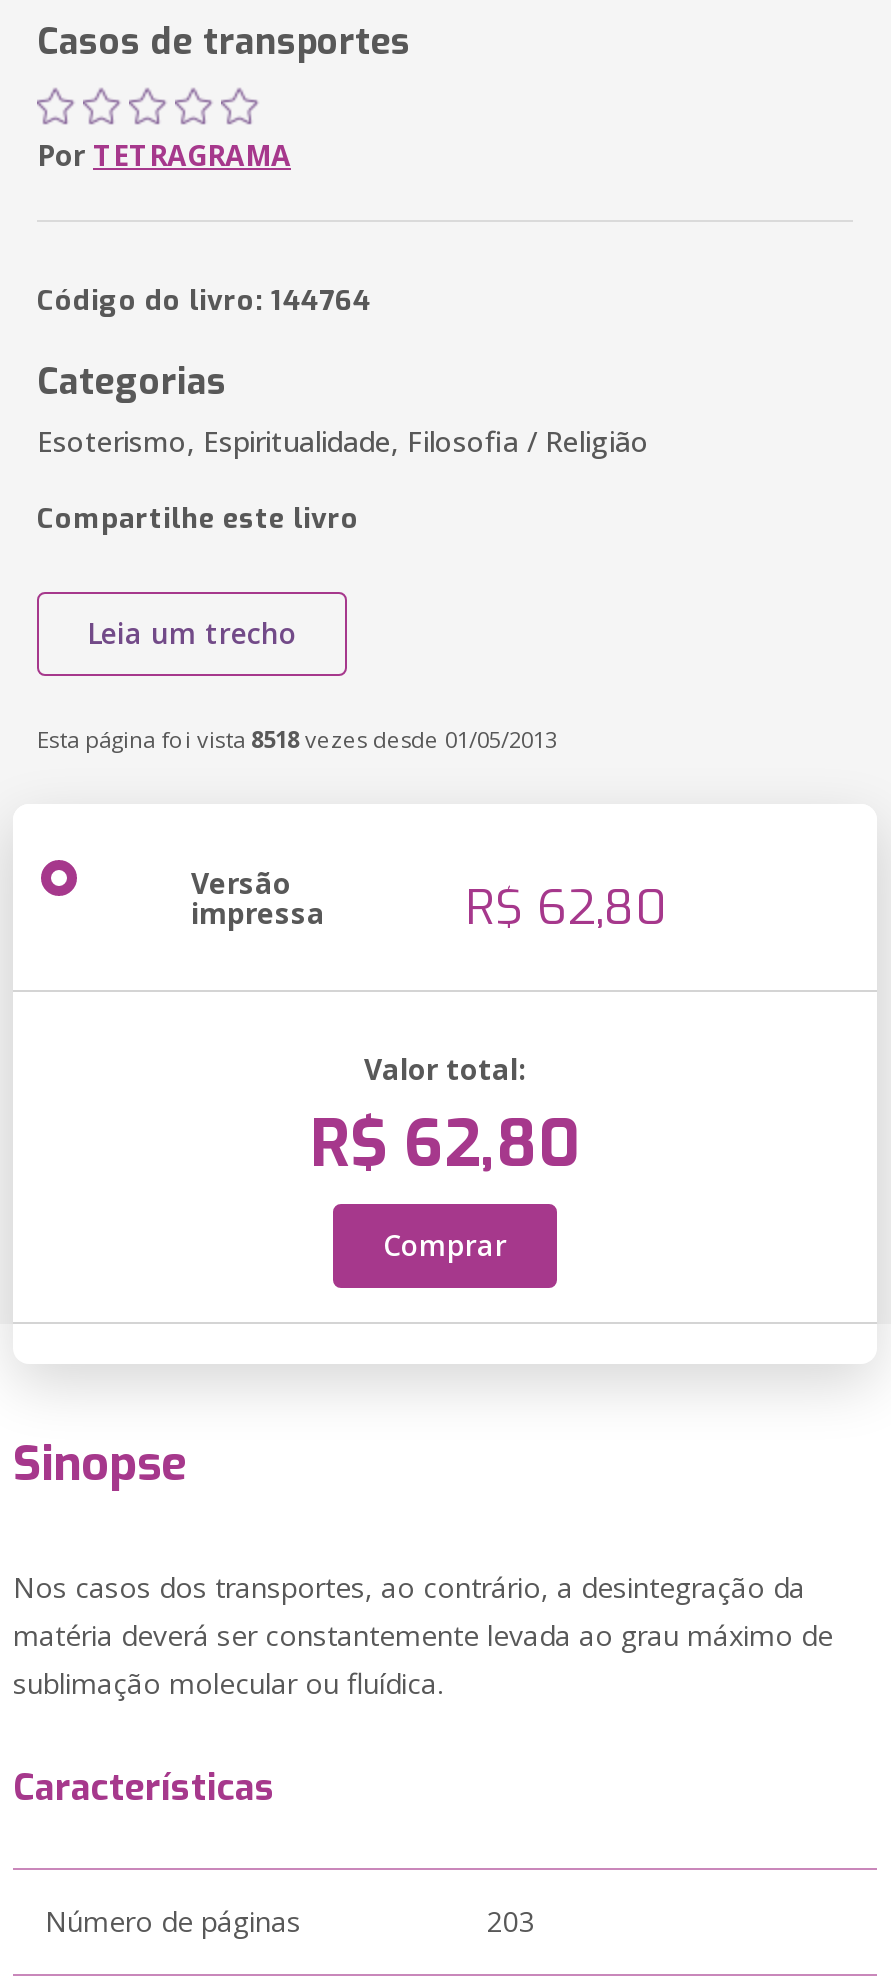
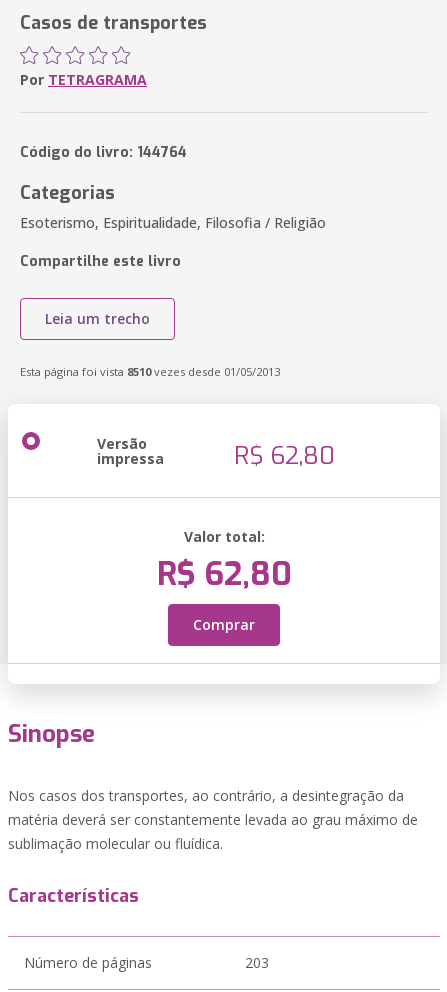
[37,724,557,754] Esta página foi vista 8518vezes desde 01/05/2013 -> [20,364,280,379] Esta página foi vista 8510vezes desde 01/05/2013

